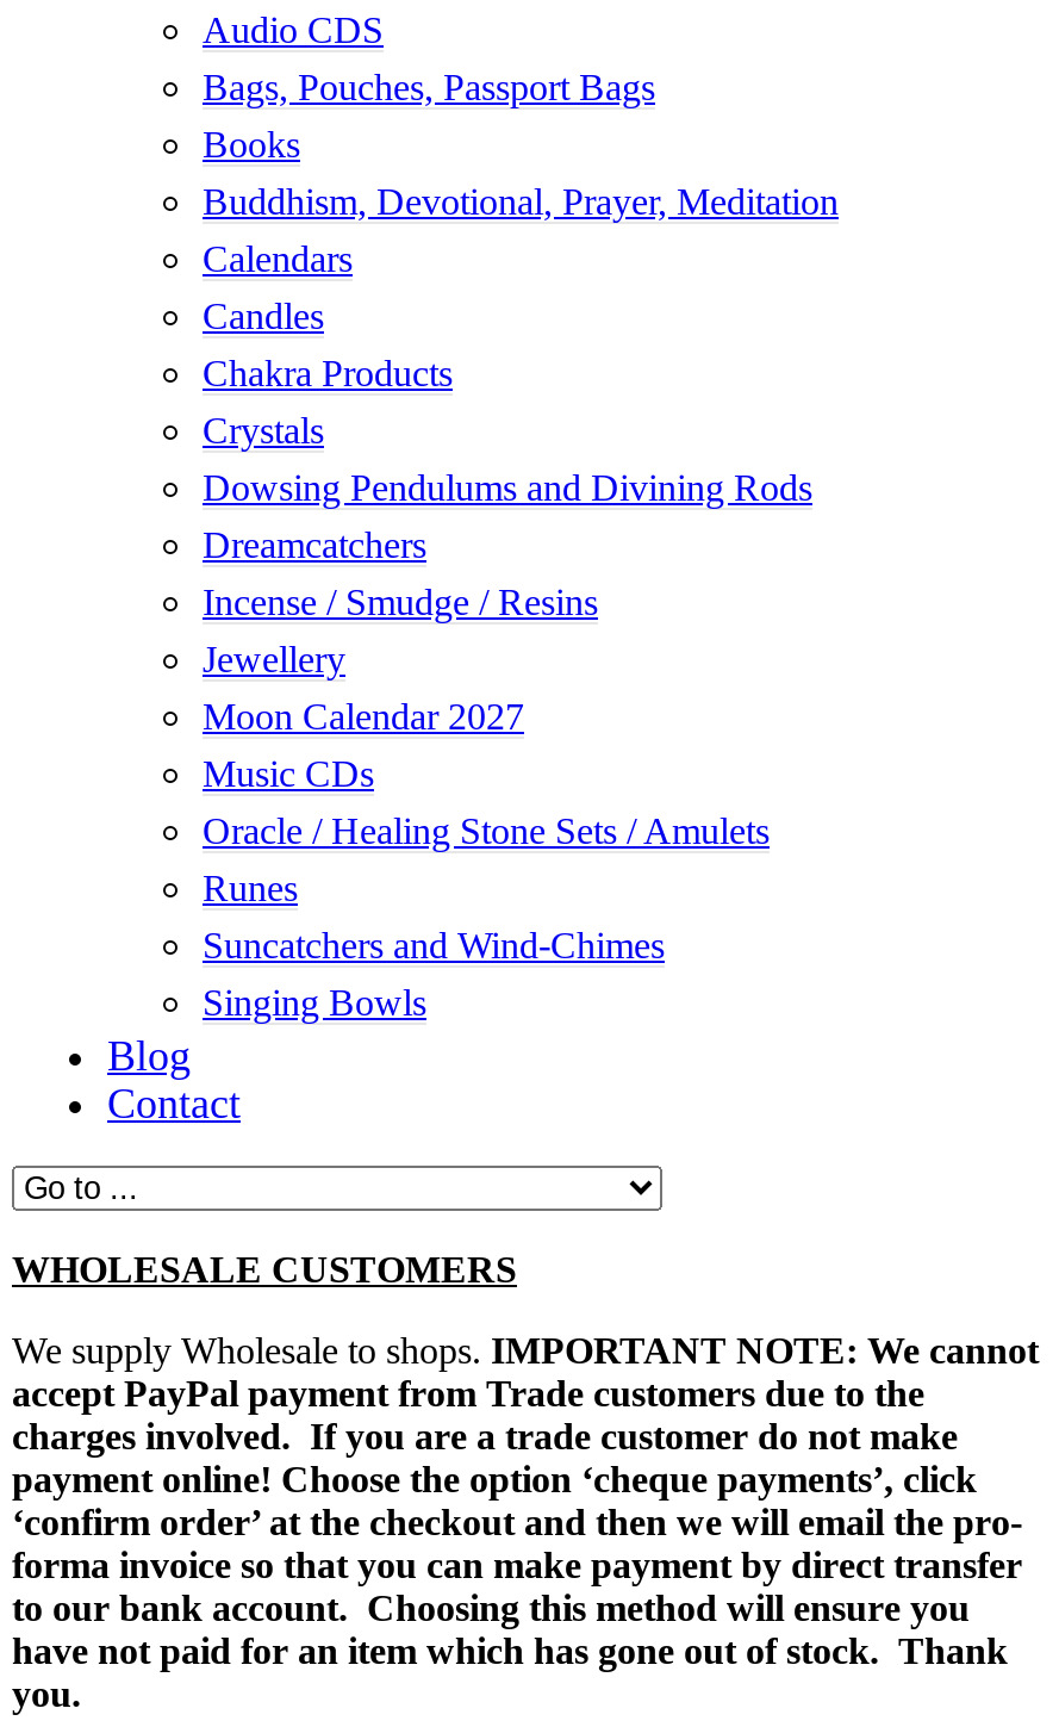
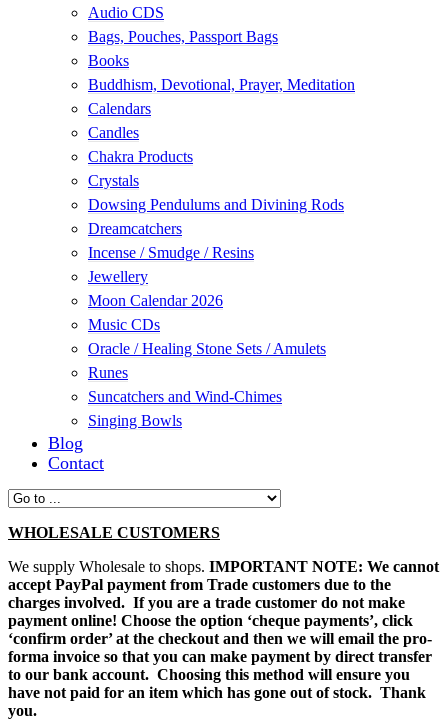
[203,696,524,736] Moon Calendar 2027 -> [88,292,223,309] Moon Calendar 2026

